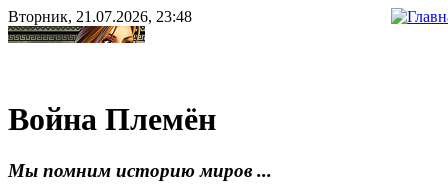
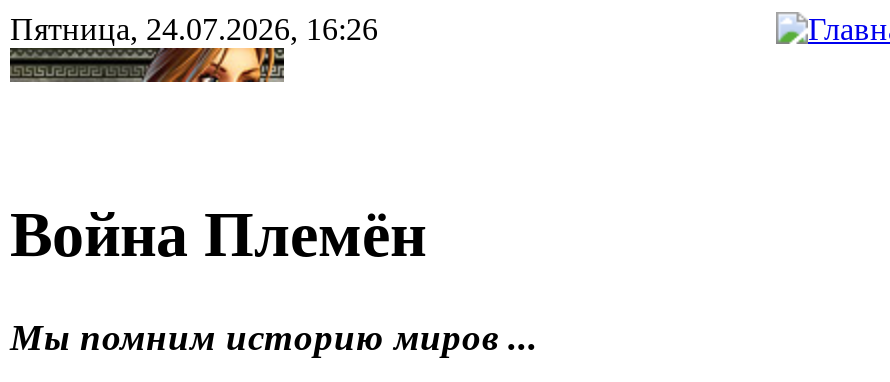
[8,8,192,25] Вторник, 21.07.2026, 23:48 -> [10,12,378,46] Пятница, 24.07.2026, 16:26

